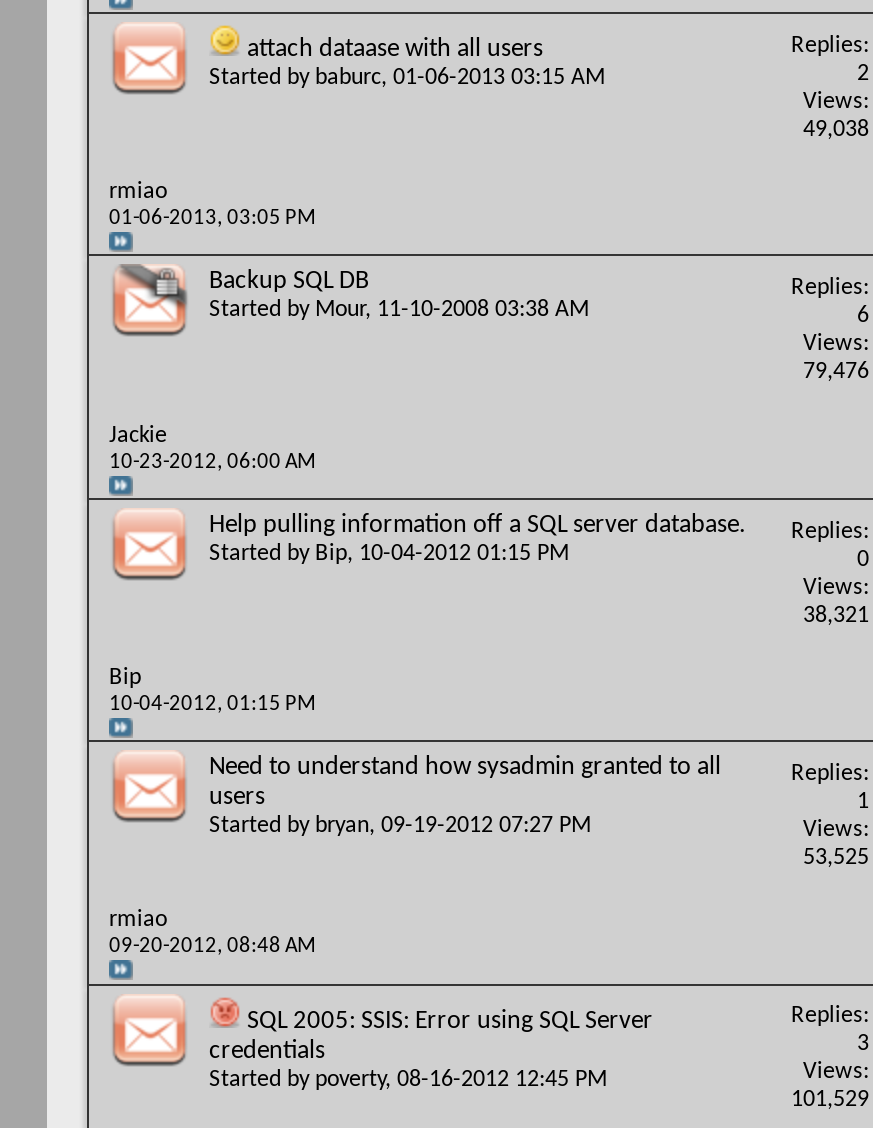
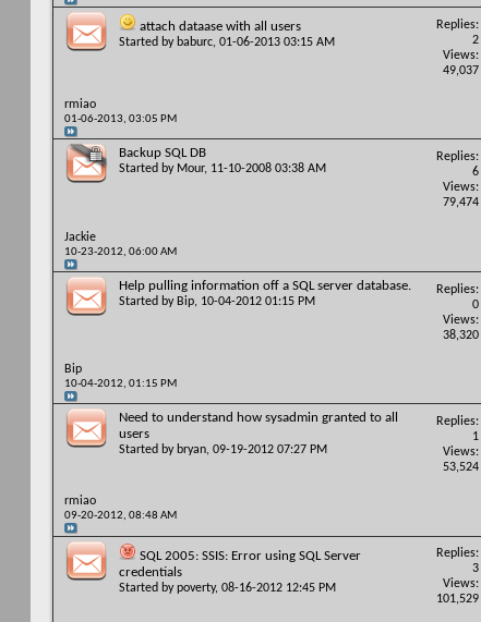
[803,117,869,141] 49,038 -> [443,64,479,77] 49,037
[803,360,869,384] 79,476 -> [443,196,479,209] 79,474
[803,603,869,627] 38,321 -> [443,328,479,342] 38,320
[803,846,869,870] 53,525 -> [443,461,479,474] 53,524

